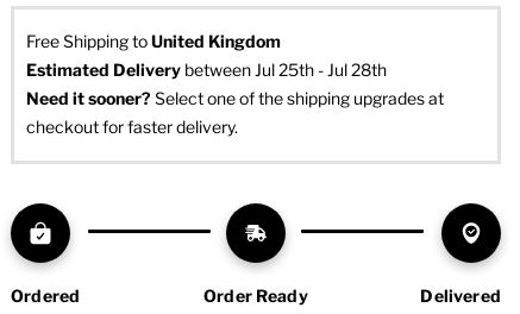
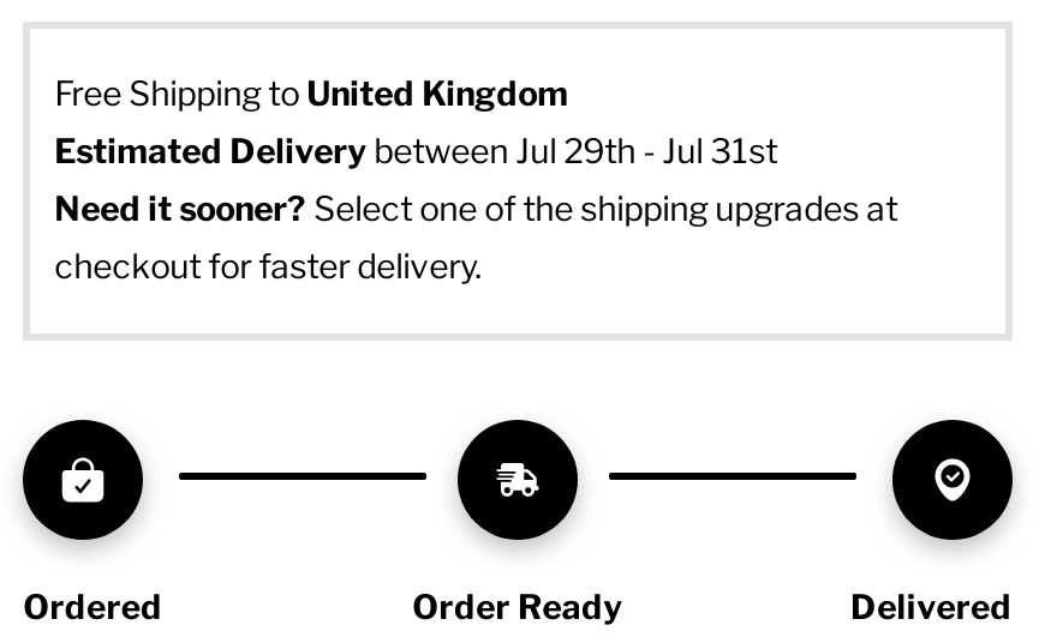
[26,59,387,79] Estimated Delivery between Jul 25th - Jul 28th -> [54,129,777,170] Estimated Delivery between Jul 29th - Jul 31st

